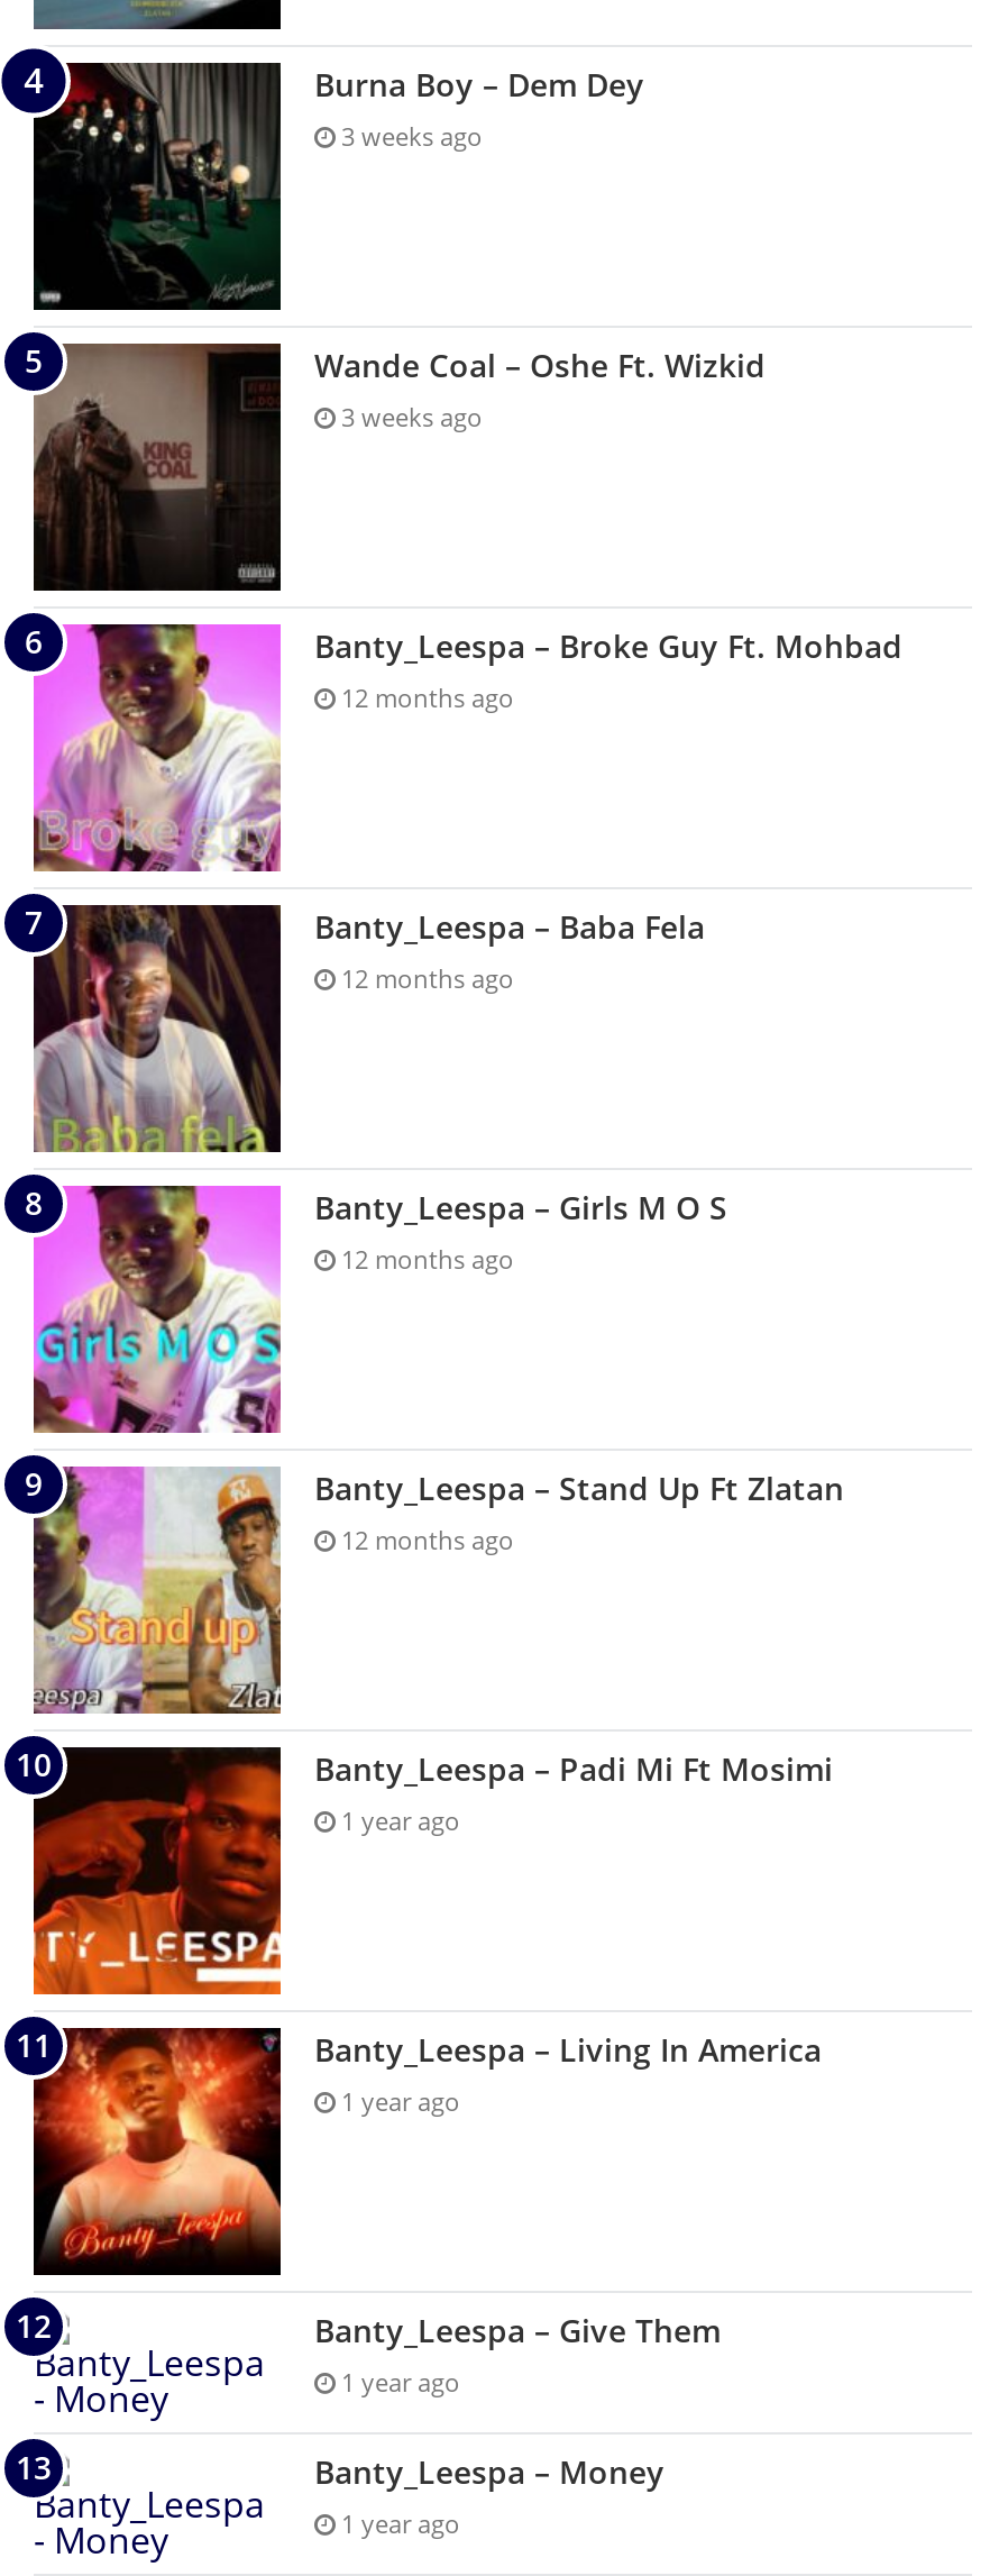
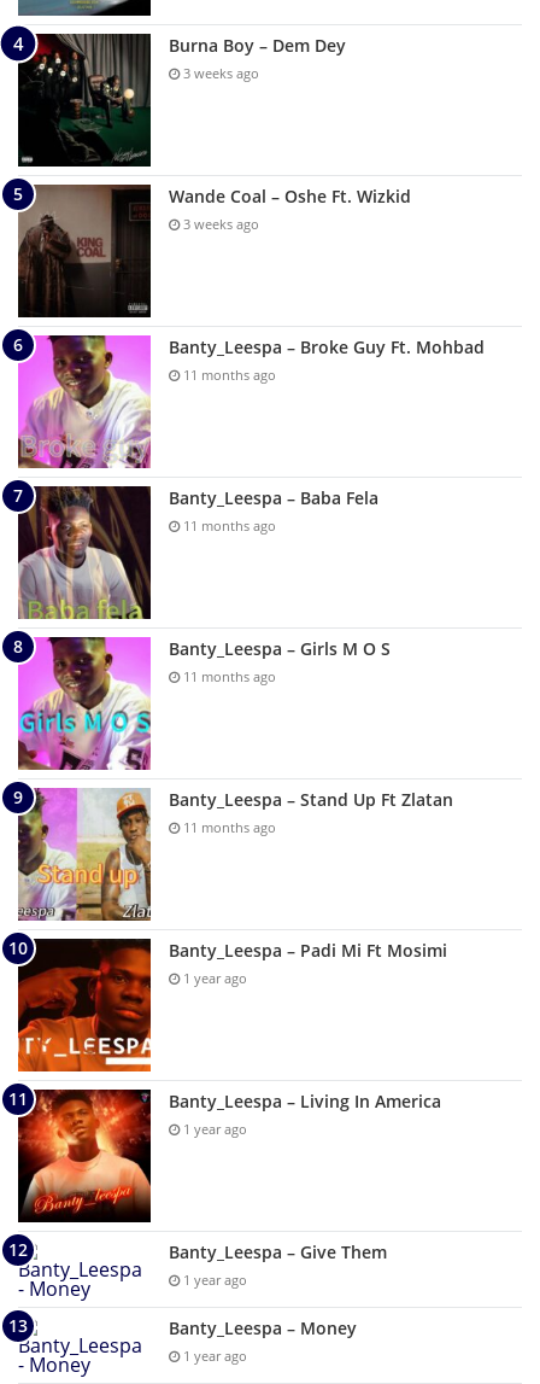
[334,681,514,715] 12 months ago -> [180,366,276,384] 11 months ago
[334,962,514,996] 12 months ago -> [180,517,276,535] 11 months ago
[334,1243,514,1277] 12 months ago -> [180,668,276,686] 11 months ago
[334,1524,514,1557] 12 months ago -> [180,819,276,837] 11 months ago

